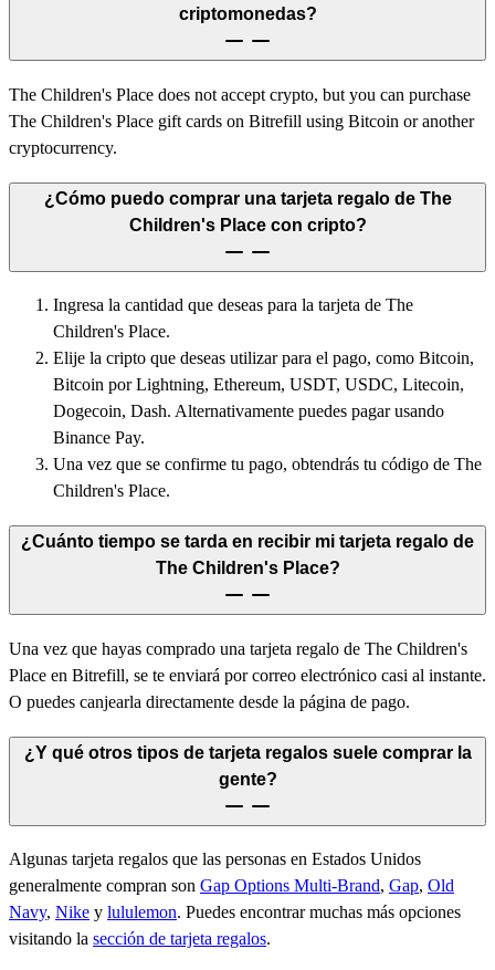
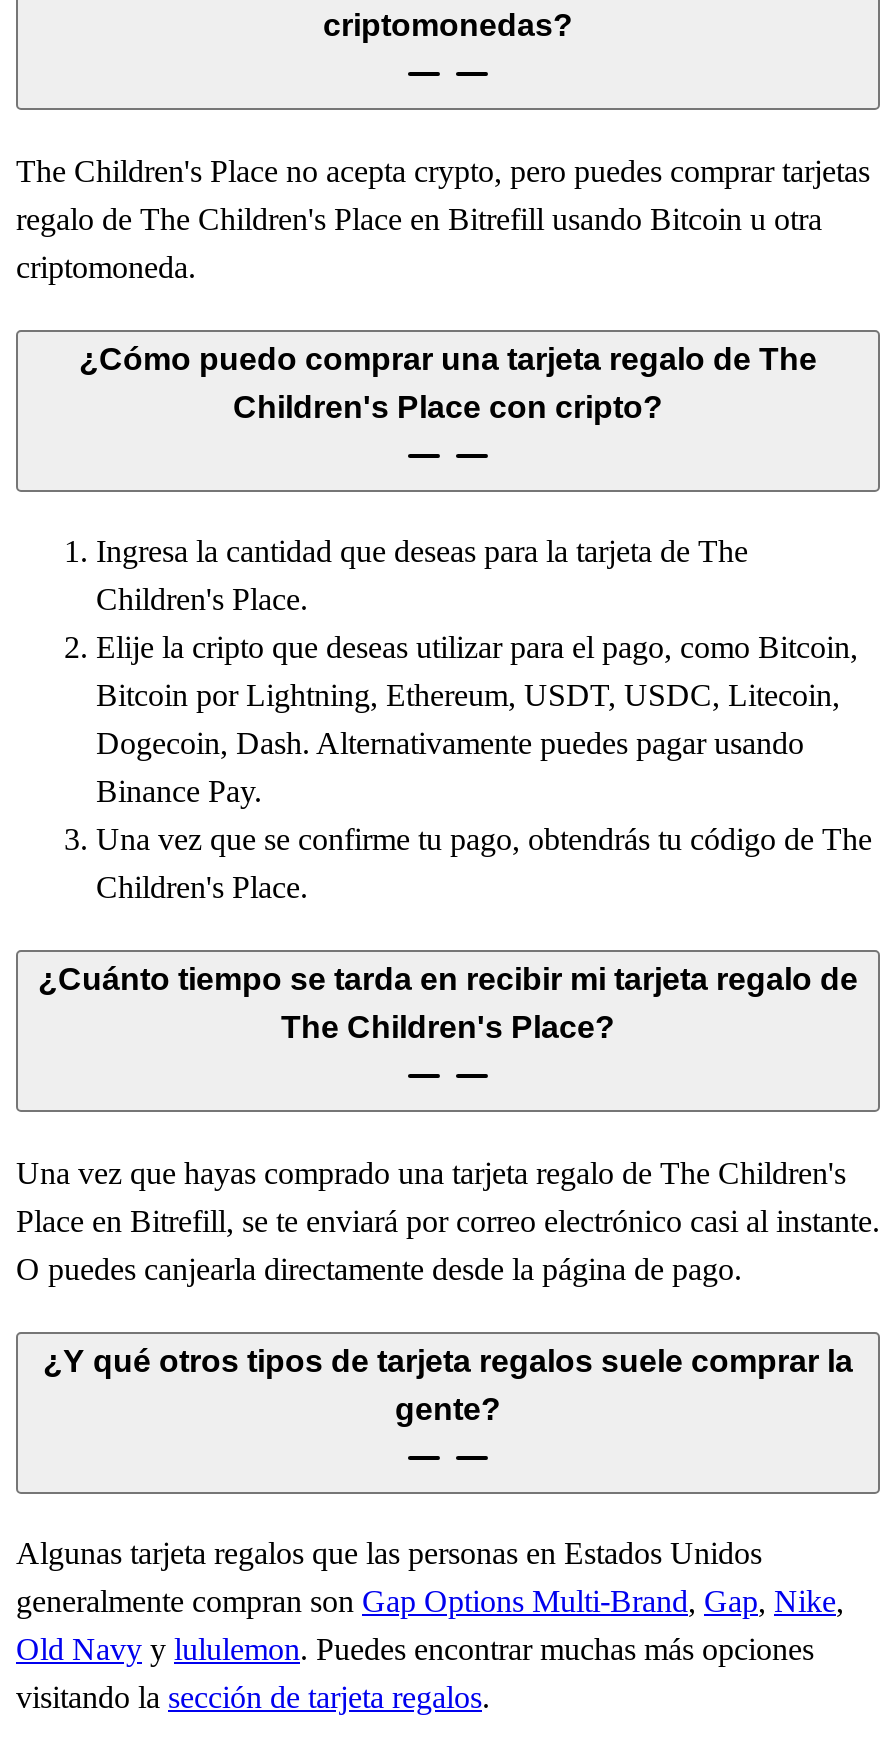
[9,85,474,157] The Children's Place does not accept crypto, but you can purchase | The Children's Place gift cards on Bitrefill using Bitcoin or another | cryptocurrency. -> [16,154,870,284] The Children's Place no acepta crypto, pero puedes comprar tarjetas | regalo de The Children's Place en Bitrefill usando Bitcoin u otra | criptomoneda.
[9,876,454,895] generalmente compran son Gap Options Multi-Brand, Gap, Old -> [16,1585,844,1619] generalmente compran son Gap Options Multi-Brand, Gap, Nike,
[9,903,461,922] Navy, Nike y lululemon. Puedes encontrar muchas más opciones -> [16,1633,814,1667] Old Navy y lululemon. Puedes encontrar muchas más opciones

